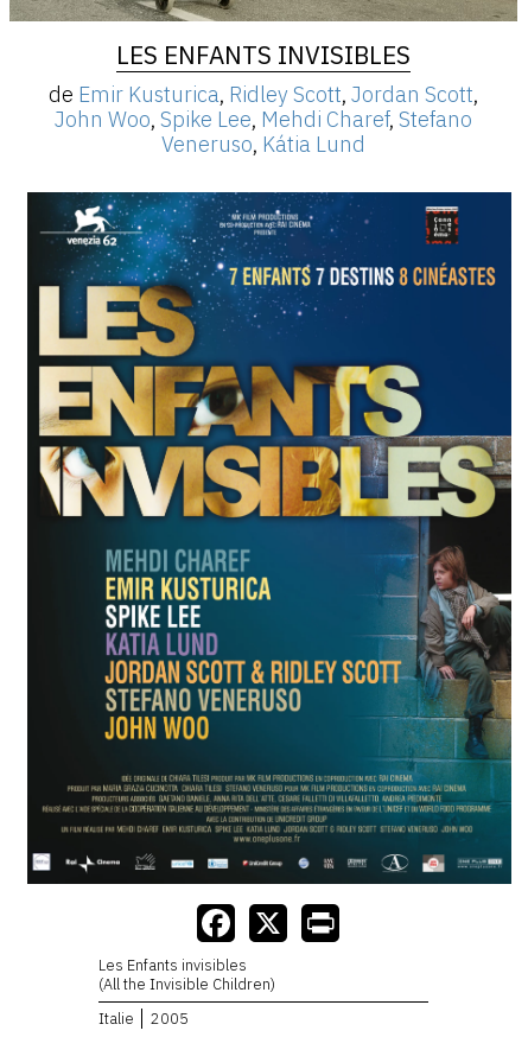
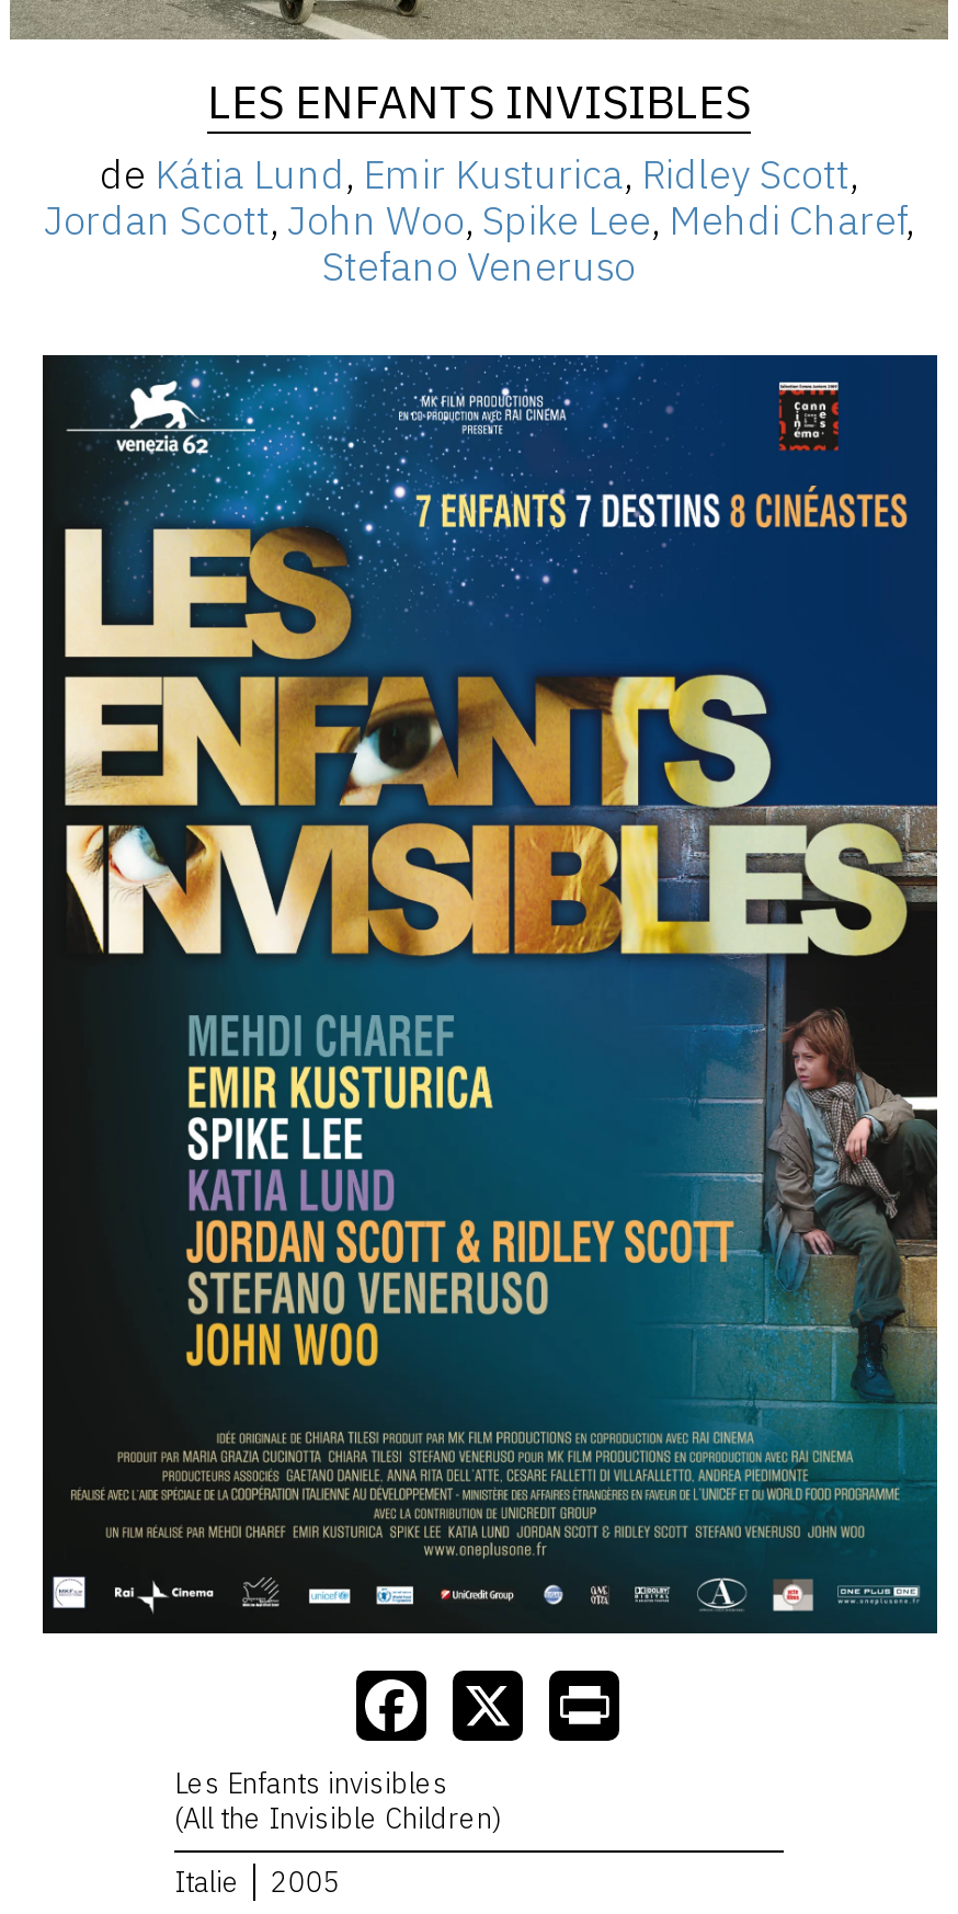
[49,81,478,158] de Emir Kusturica, Ridley Scott, Jordan Scott, | John Woo, Spike Lee, Mehdi Charef, Stefano | Veneruso, Kátia Lund -> [44,149,914,292] de Kátia Lund, Emir Kusturica, Ridley Scott, | Jordan Scott, John Woo, Spike Lee, Mehdi Charef, | Stefano Veneruso

